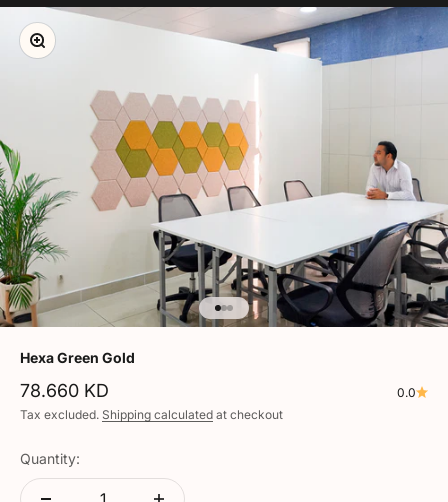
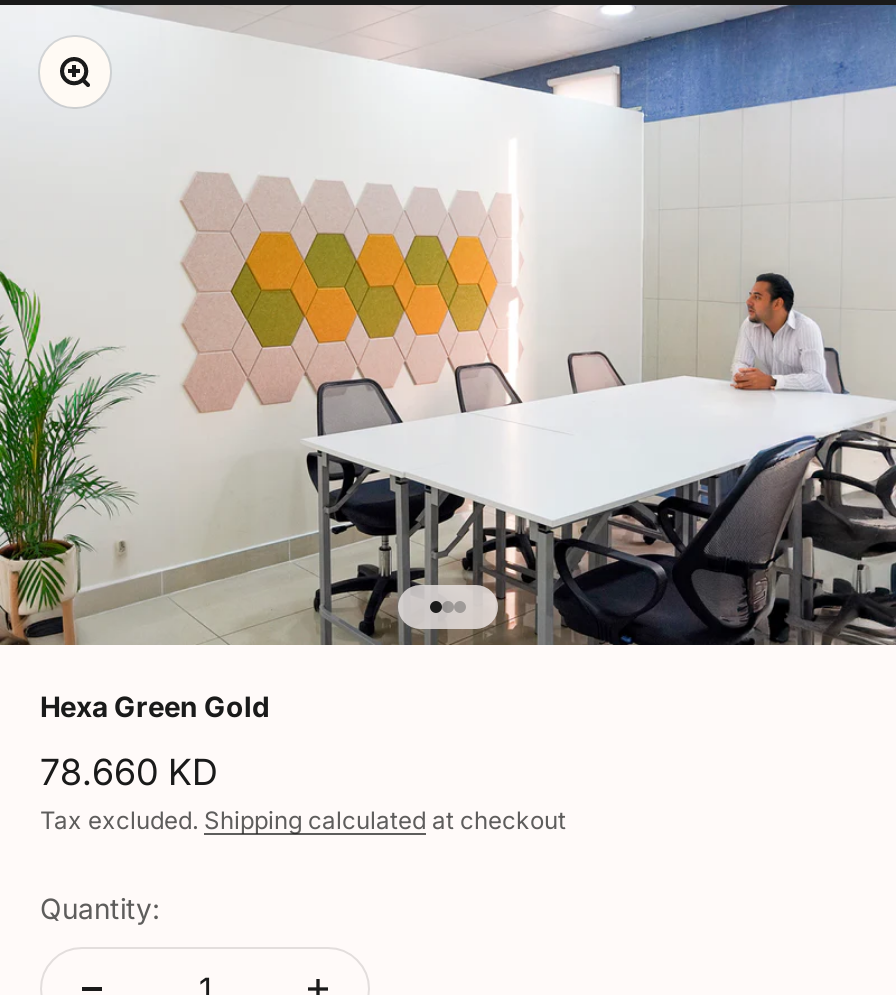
[397,385,416,400] 0.0 -> none

